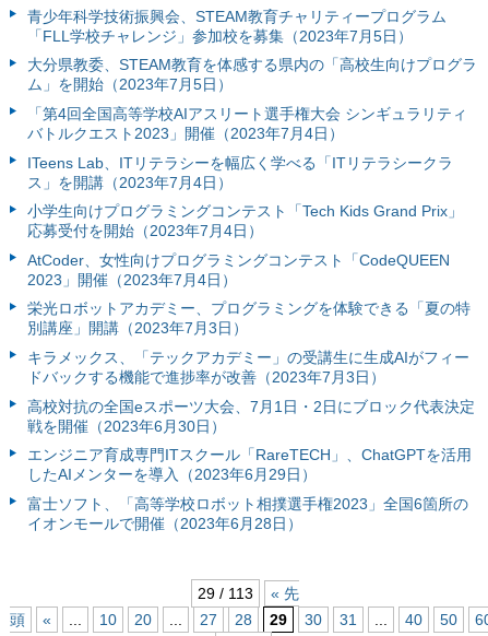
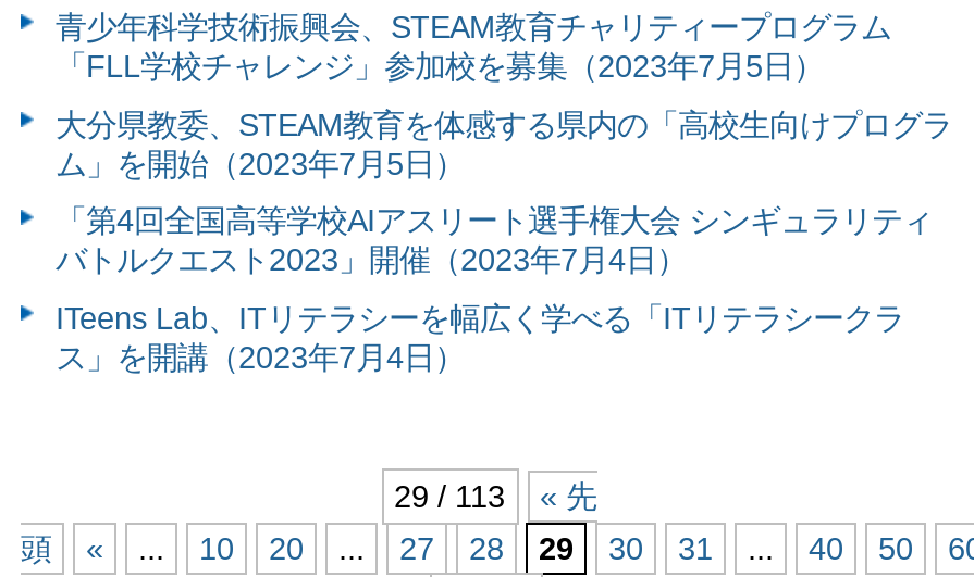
[27,202,475,532] 小学生向けプログラミングコンテスト「Tech Kids Grand Prix」 | 応募受付を開始（2023年7月4日） | AtCoder、女性向けプログラミングコンテスト「CodeQUEEN | 2023」開催（2023年7月4日） | 栄光ロボットアカデミー、プログラミングを体験できる「夏の特 | 別講座」開講（2023年7月3日） | キラメックス、「テックアカデミー」の受講生に生成AIがフィー | ドバックする機能で進捗率が改善（2023年7月3日） | 高校対抗の全国eスポーツ大会、7月1日・2日にブロック代表決定 | 戦を開催（2023年6月30日） | エンジニア育成専門ITスクール「RareTECH」、ChatGPTを活用 | したAIメンターを導入（2023年6月29日） | 富士ソフト、「高等学校ロボット相撲選手権2023」全国6箇所の | イオンモールで開催（2023年6月28日） -> none

